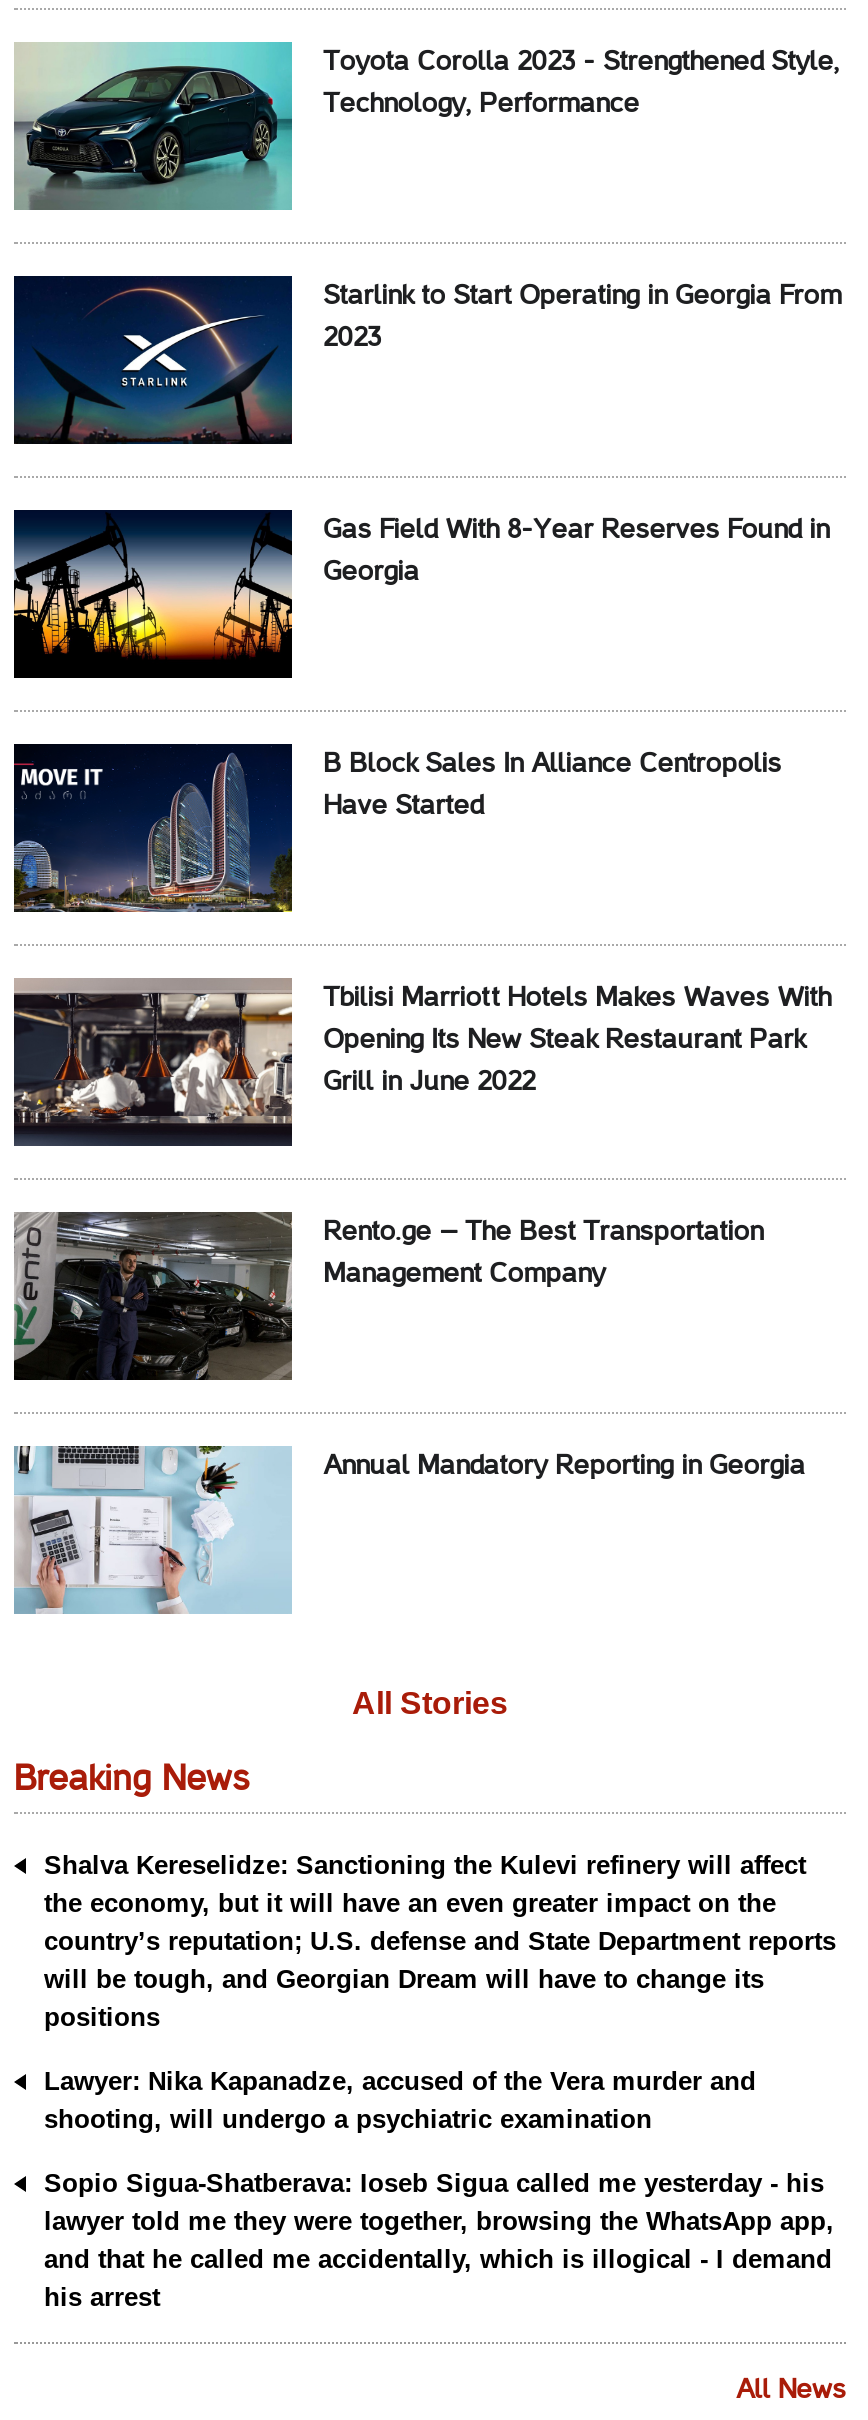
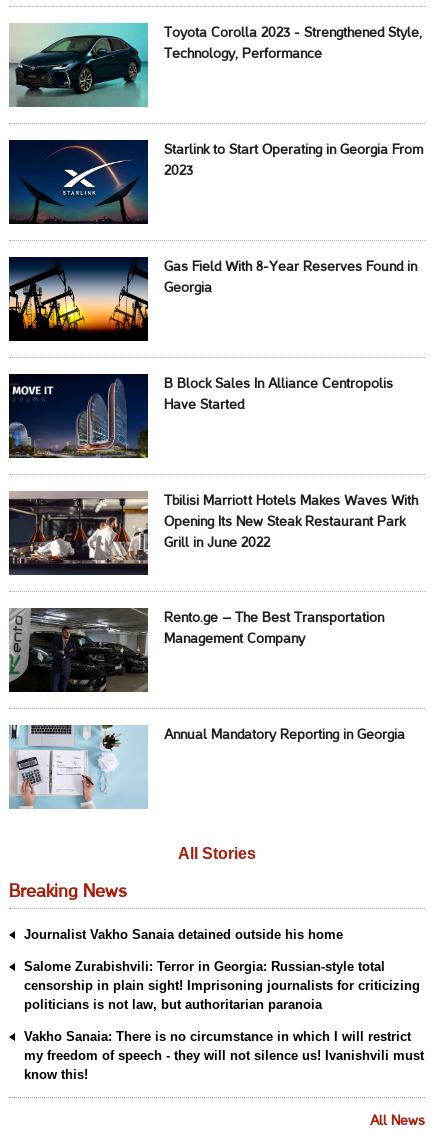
[44,1850,836,2032] Shalva Kereselidze: Sanctioning the Kulevi refinery will affect | the economy, but it will have an even greater impact on the | country’s reputation; U.S. defense and State Department reports | will be tough, and Georgian Dream will have to change its | positions -> [24,927,343,942] Journalist Vakho Sanaia detained outside his home
[44,2066,756,2134] Lawyer: Nika Kapanadze, accused of the Vera murder and | shooting, will undergo a psychiatric examination -> [24,959,420,1012] Salome Zurabishvili: Terror in Georgia: Russian-style total | censorship in plain sight! Imprisoning journalists for criticizing | politicians is not law, but authoritarian paranoia
[44,2168,834,2312] Sopio Sigua-Shatberava: Ioseb Sigua called me yesterday - his | lawyer told me they were together, browsing the WhatsApp app, | and that he called me accidentally, which is illogical - I demand | his arrest -> [24,1029,424,1082] Vakho Sanaia: There is no circumstance in which I will restrict | my freedom of speech - they will not silence us! Ivanishvili must | know this!

